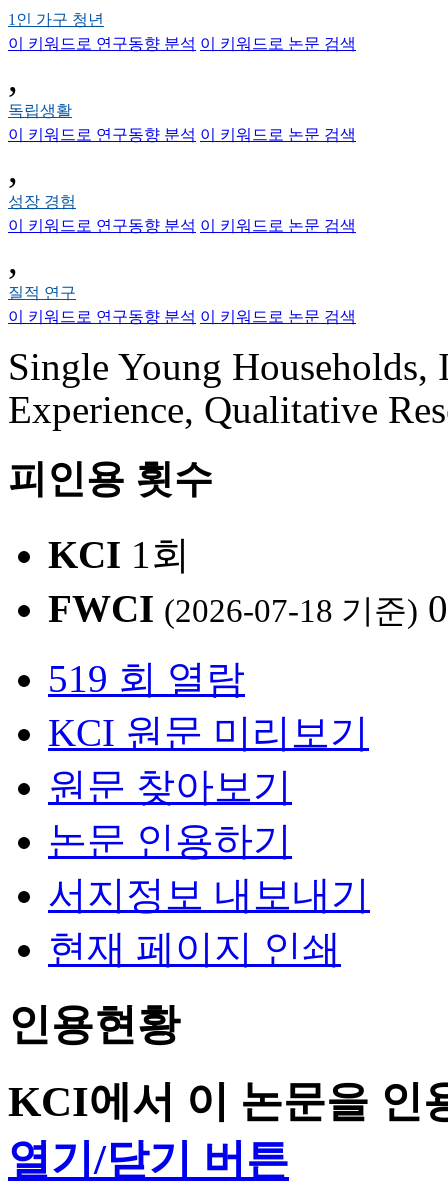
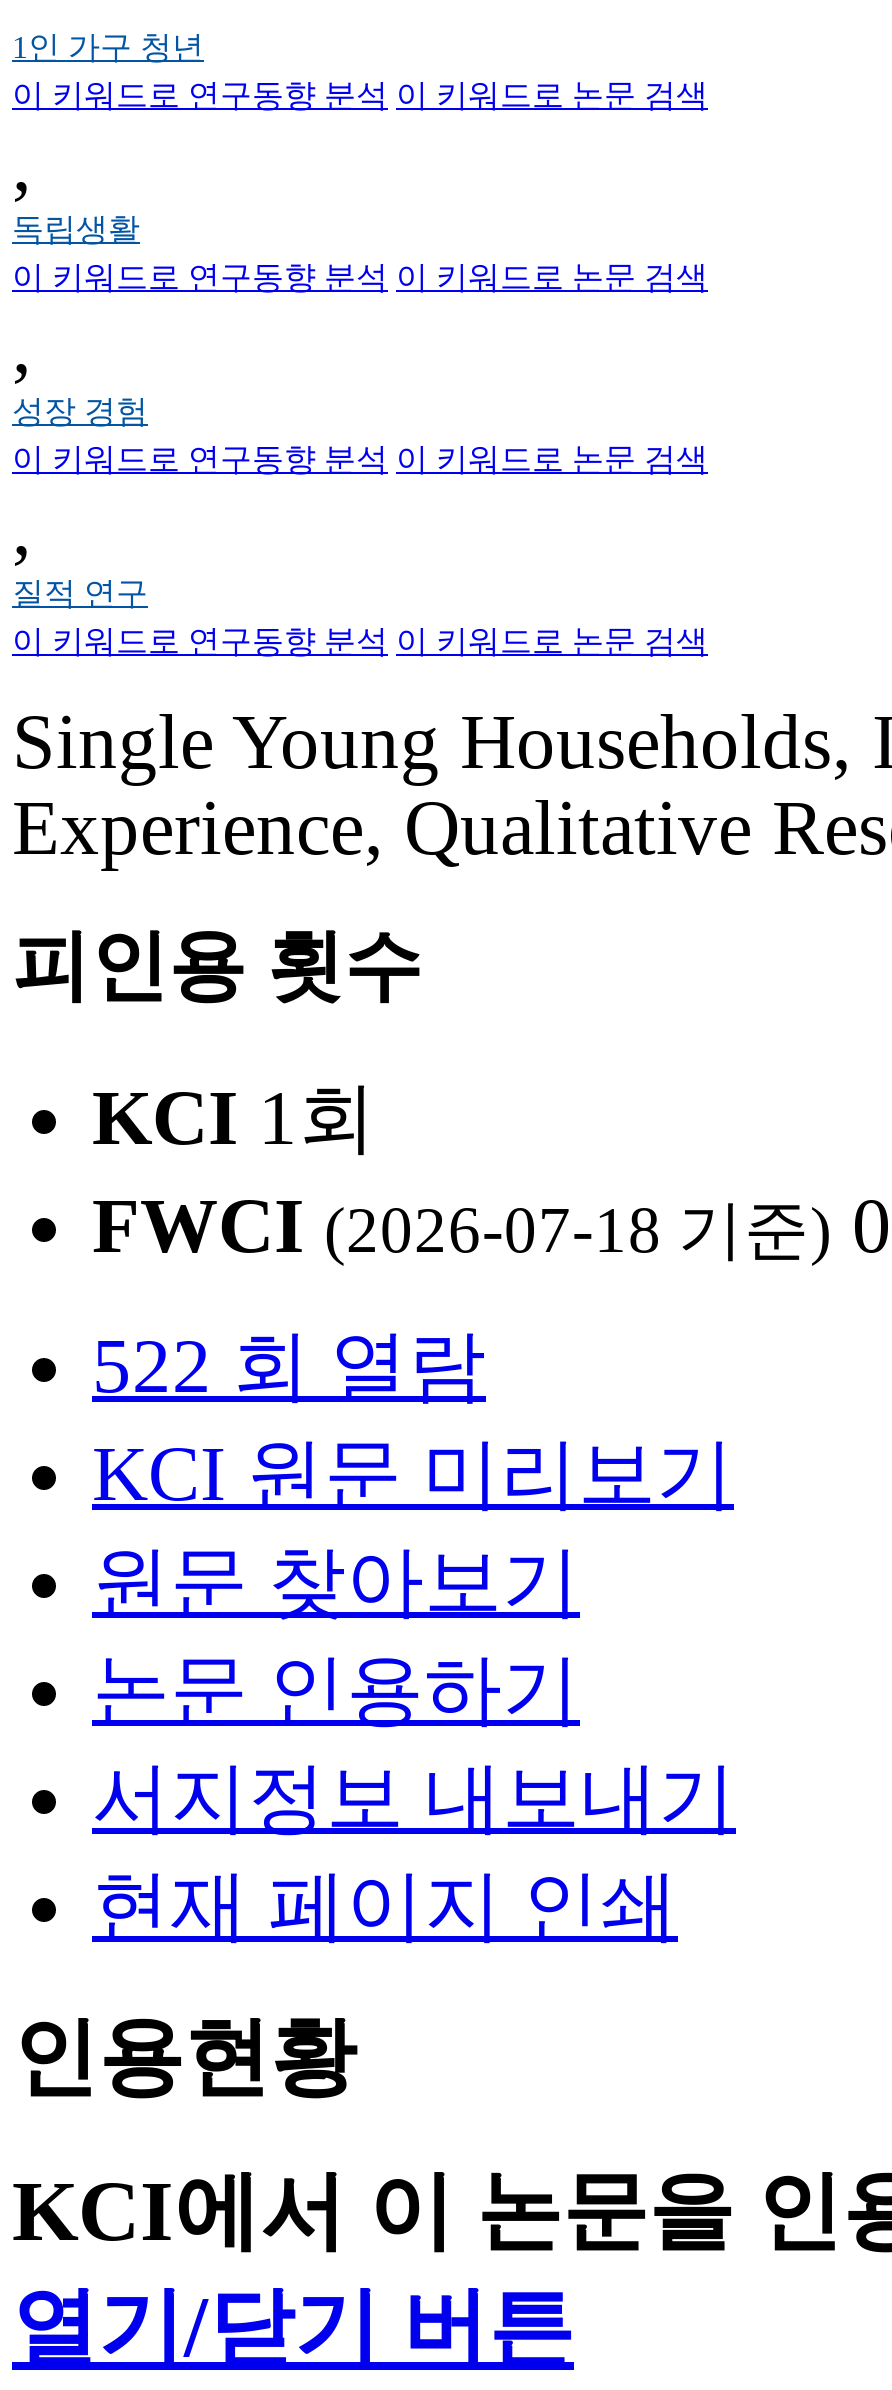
[48,657,245,700] 519 회 열람 -> [92,1321,486,1407] 522 회 열람

